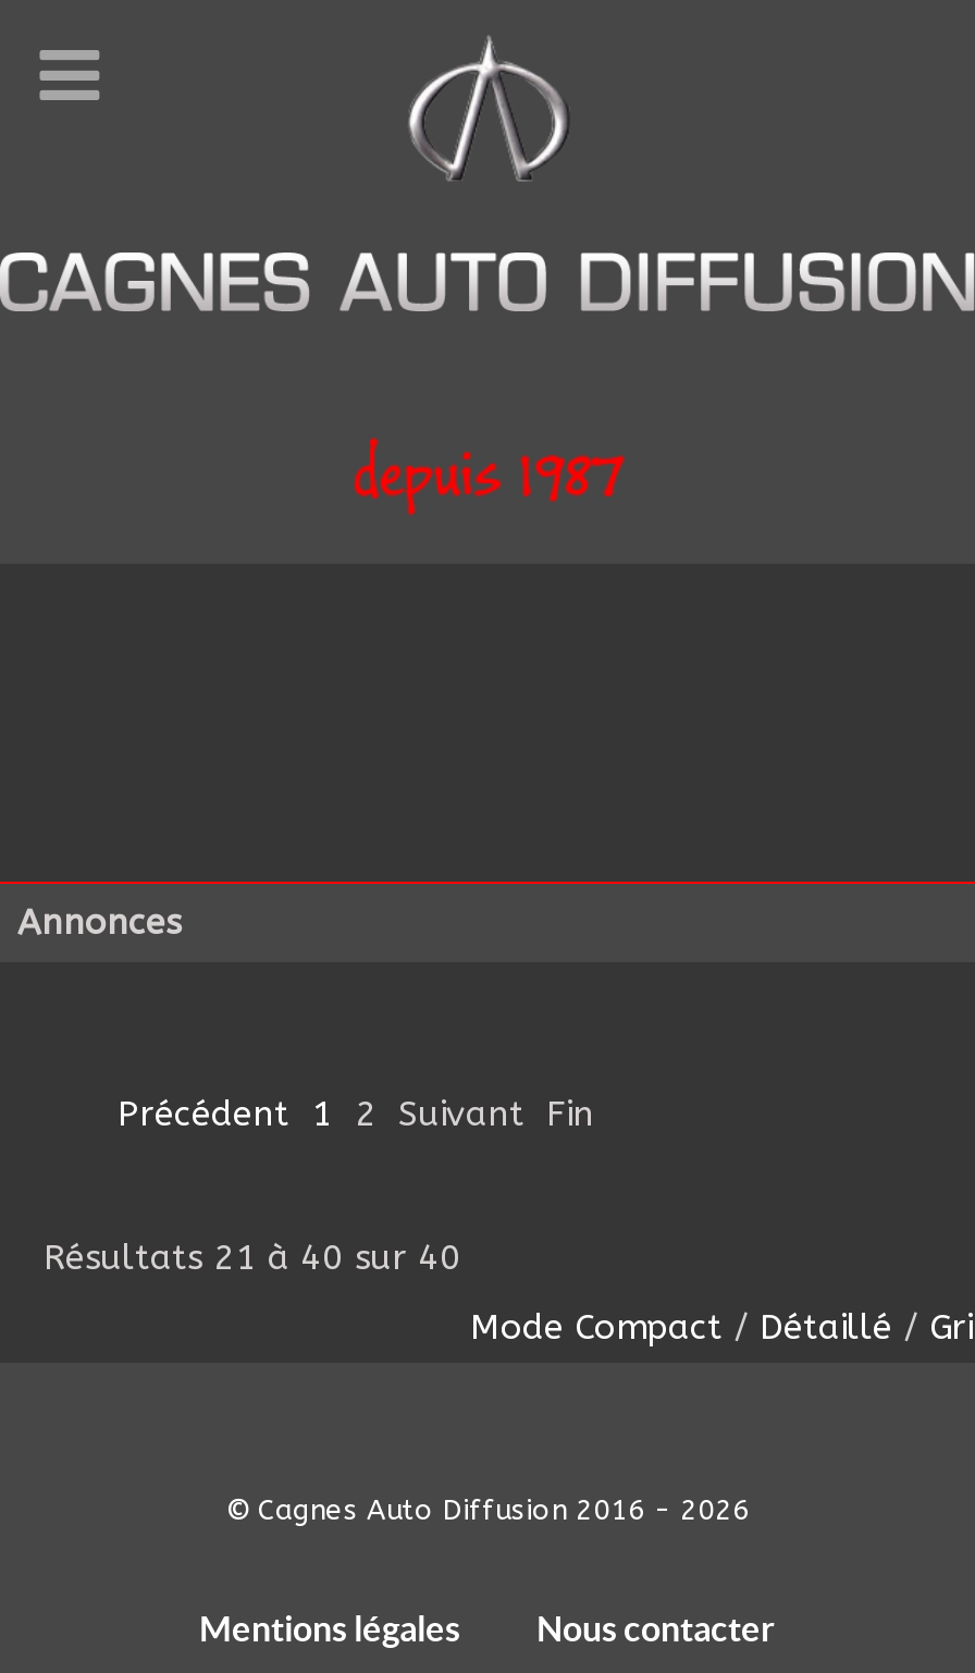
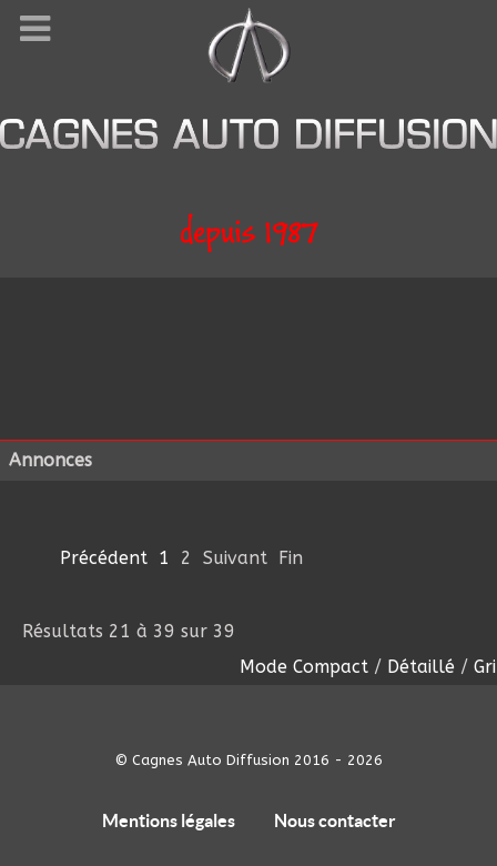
[44,1237,461,1279] Résultats 21 à 40 sur 40 -> [22,621,235,642] Résultats 21 à 39 sur 39

